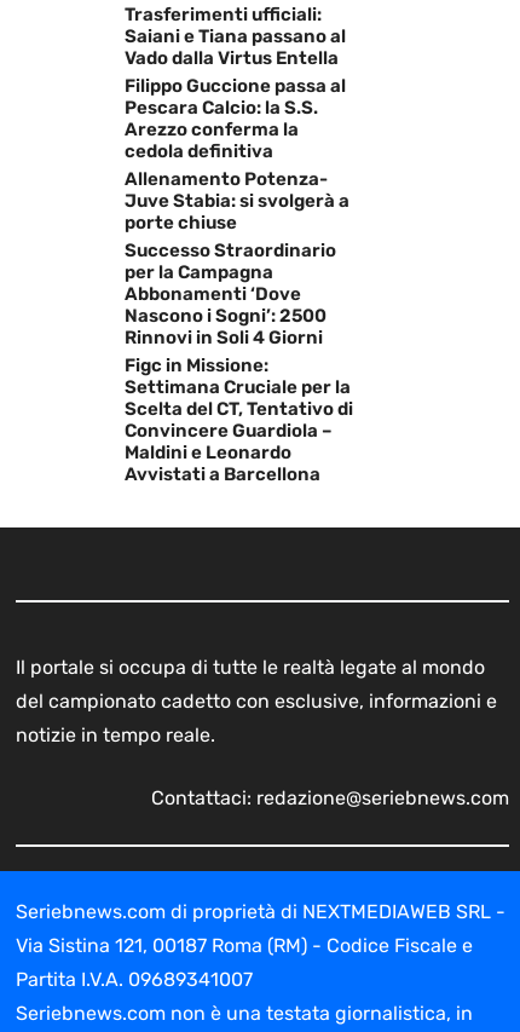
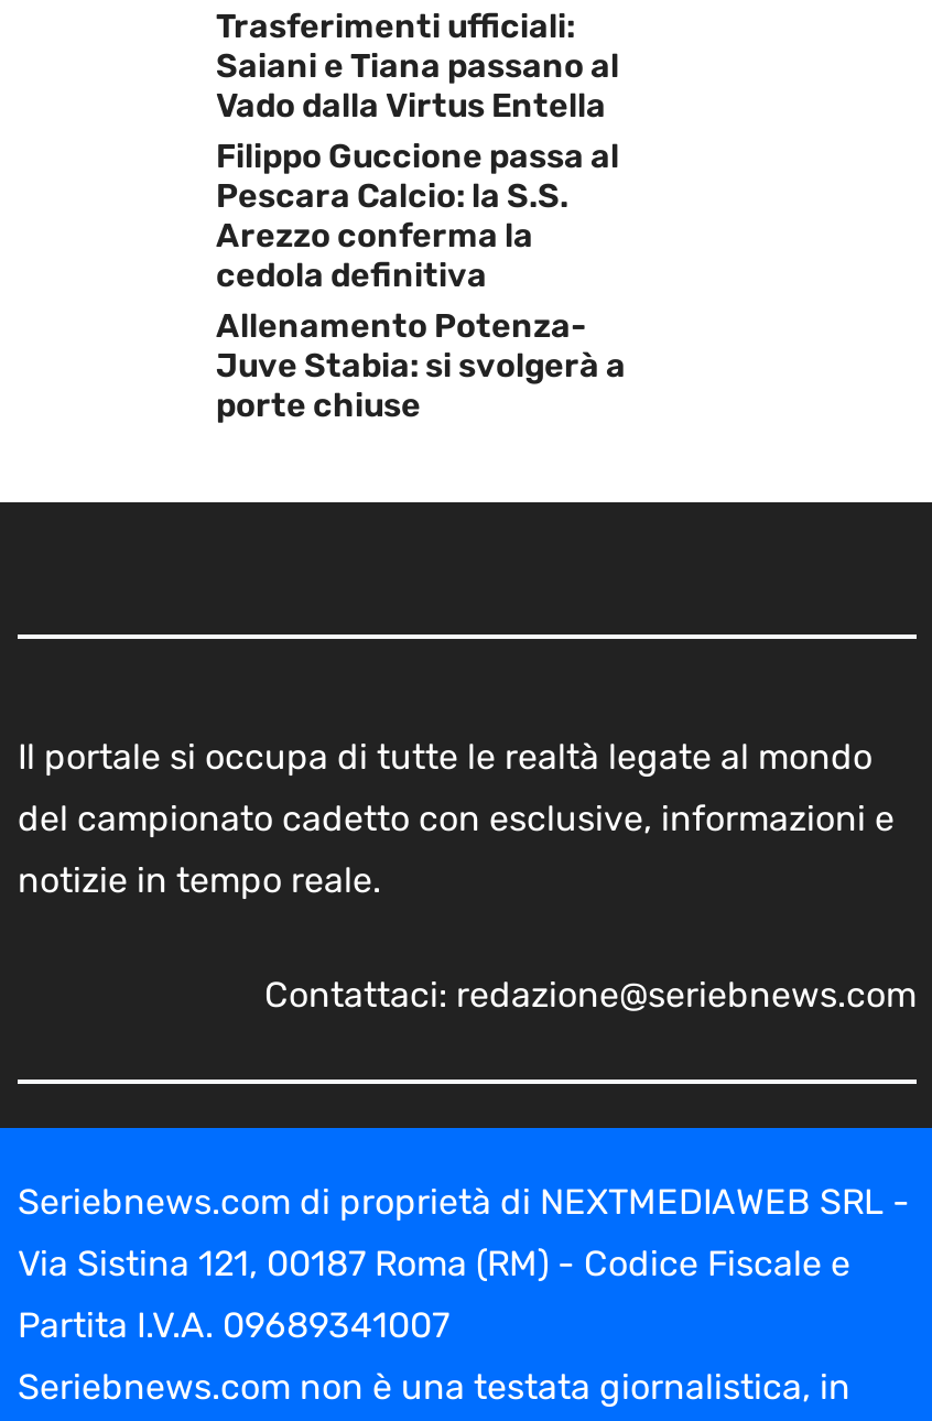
[125,240,353,486] Successo Straordinario | per la Campagna | Abbonamenti ‘Dove | Nascono i Sogni’: 2500 | Rinnovi in Soli 4 Giorni | Figc in Missione: | Settimana Cruciale per la | Scelta del CT, Tentativo di | Convincere Guardiola – | Maldini e Leonardo | Avvistati a Barcellona -> none

